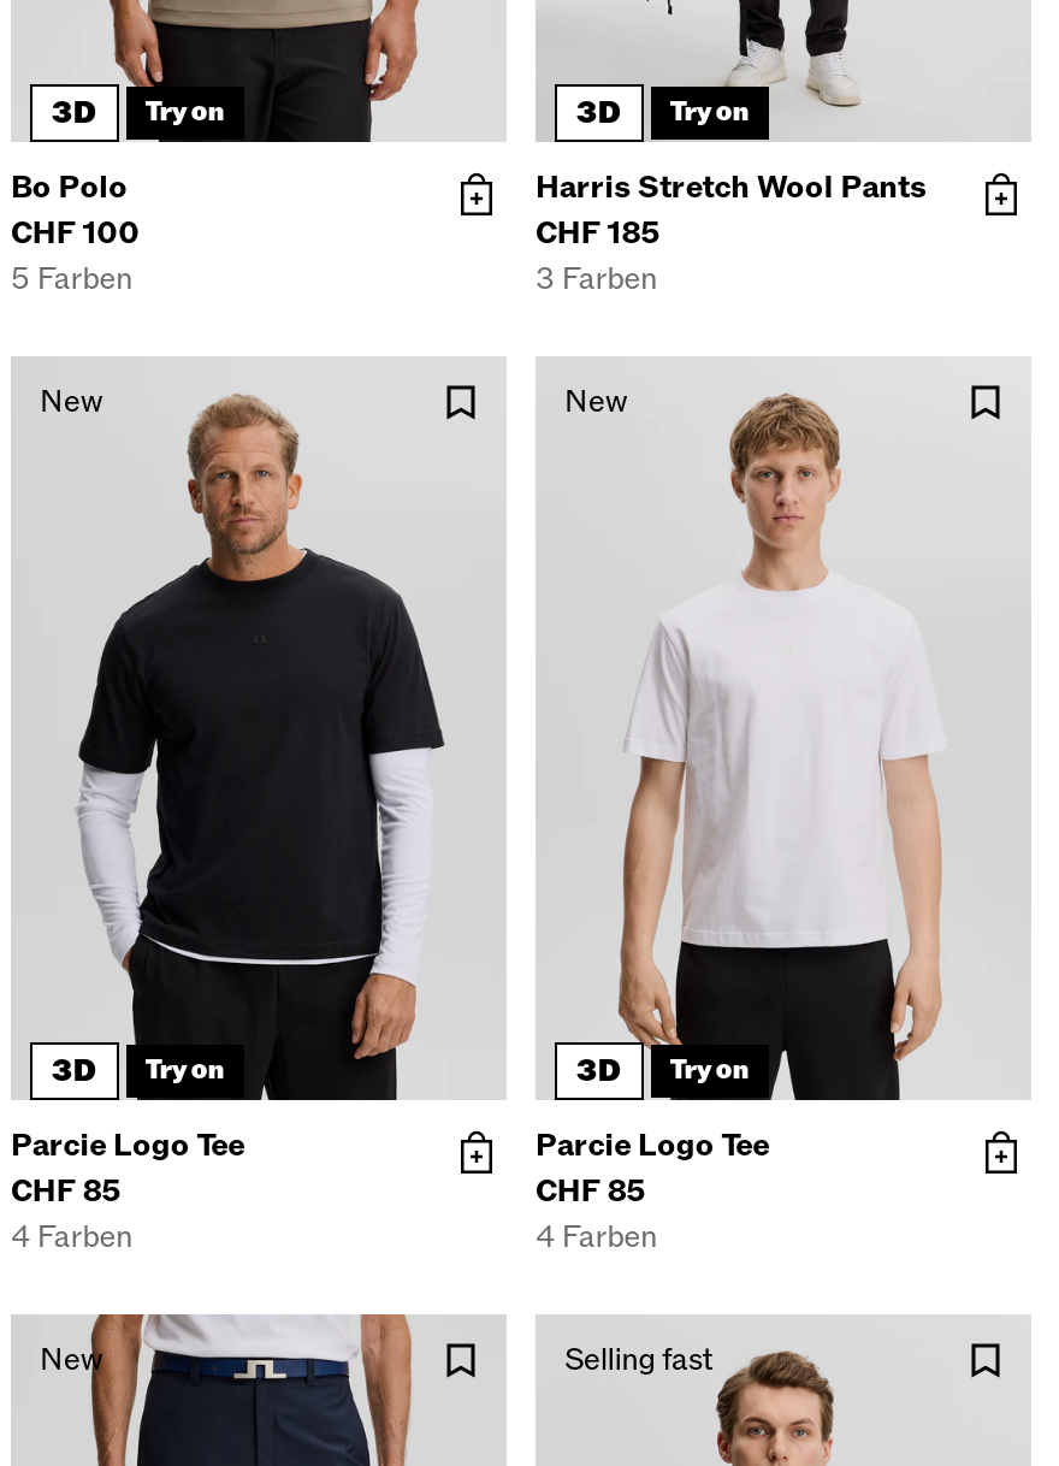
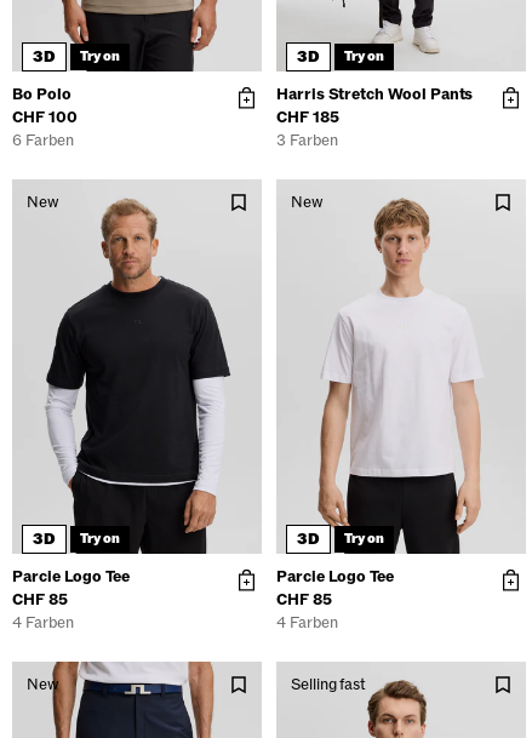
[11,258,132,301] 5 Farben -> [12,130,73,151] 6 Farben

